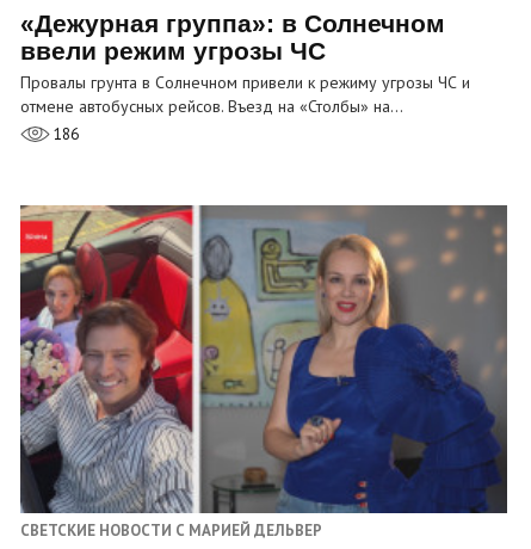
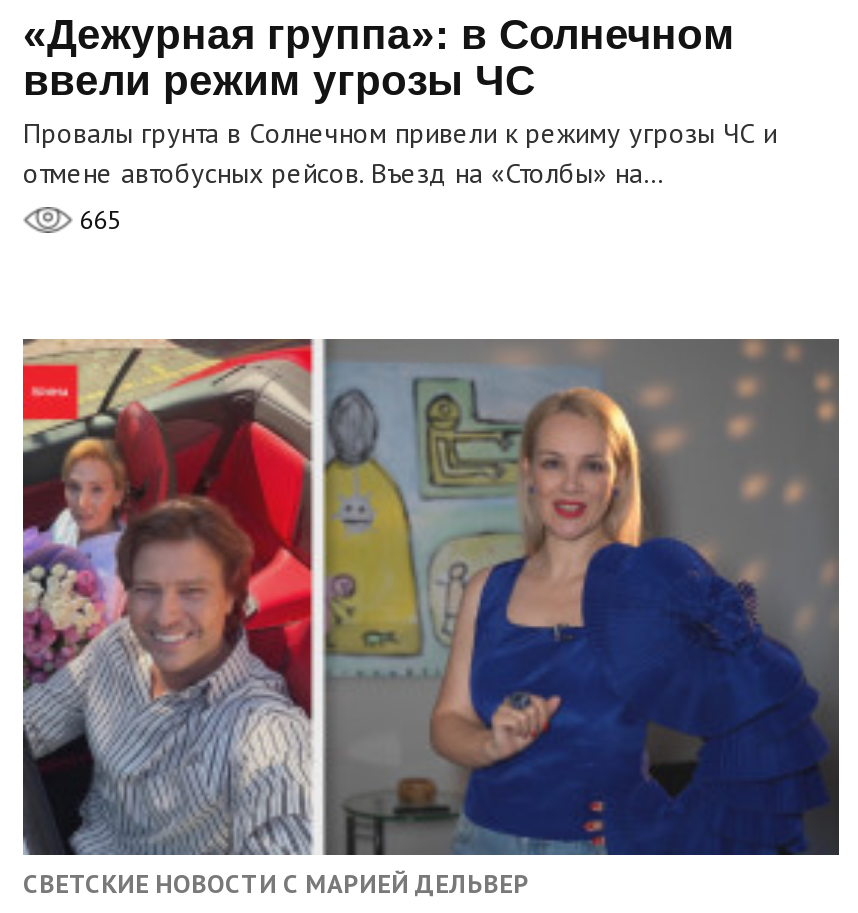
[50,124,79,145] 186 -> [73,203,121,237] 665

